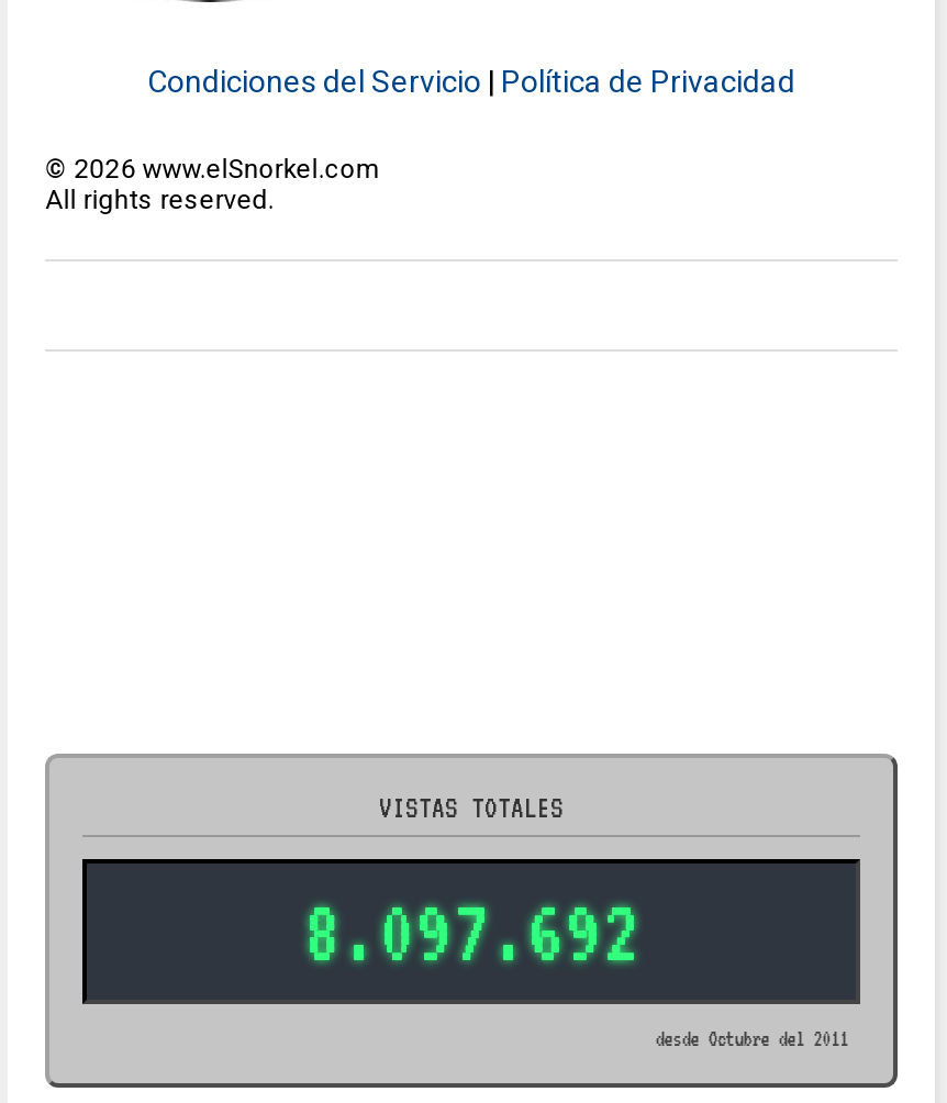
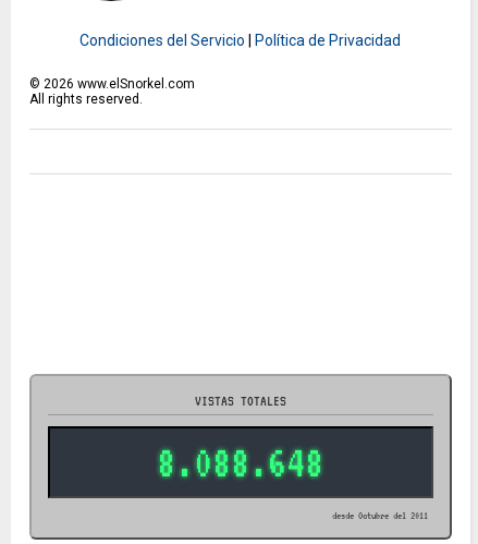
[303,885,639,977] 8.097.692 -> [157,439,324,485] 8.088.648

